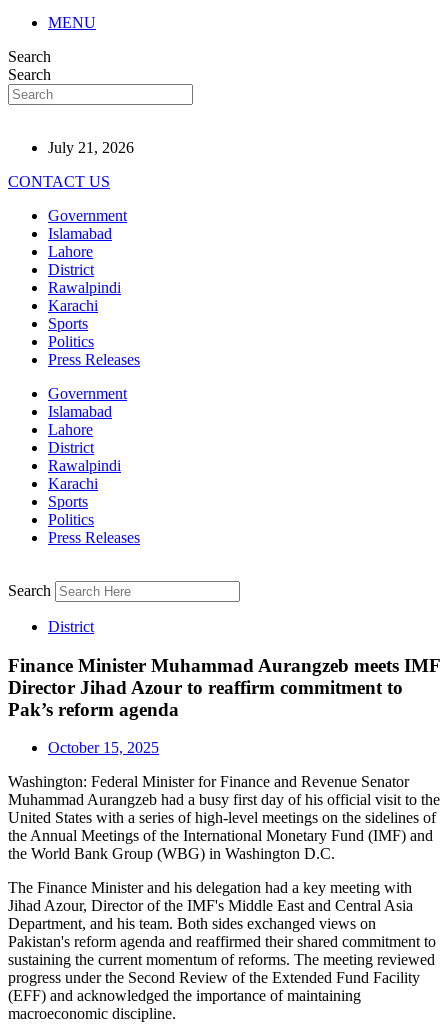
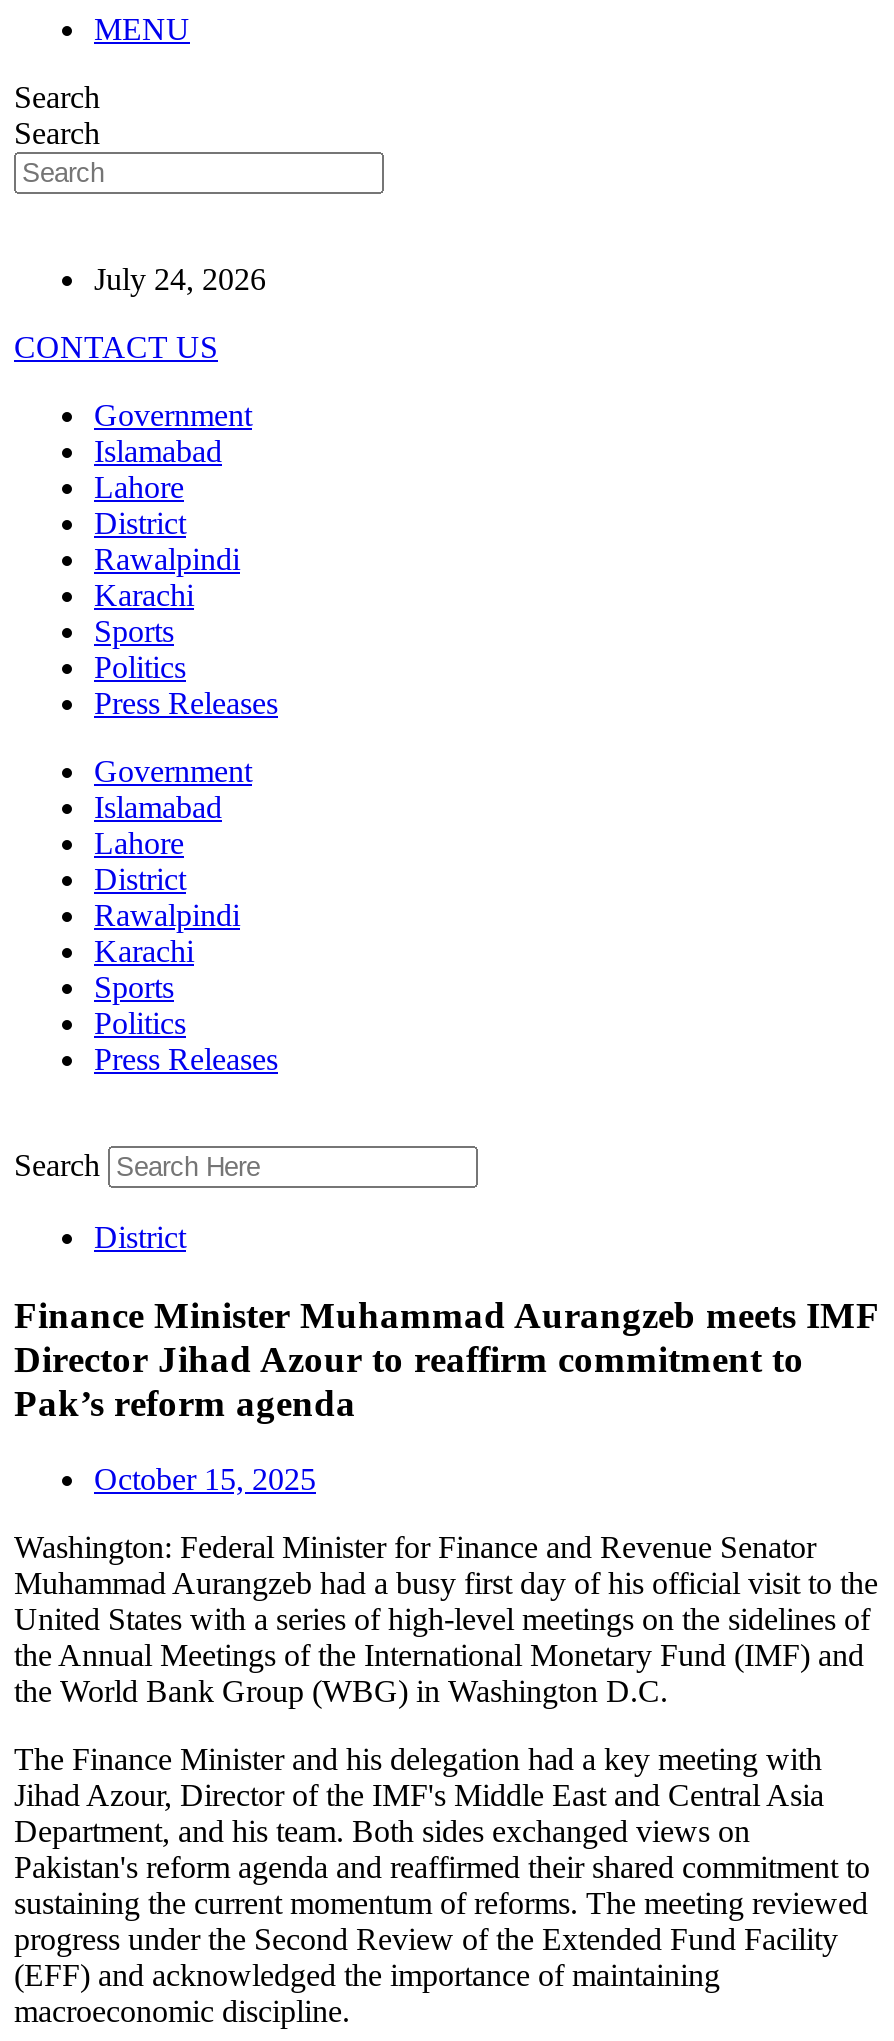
[48,139,134,156] July 21, 2026 -> [94,262,266,296] July 24, 2026

